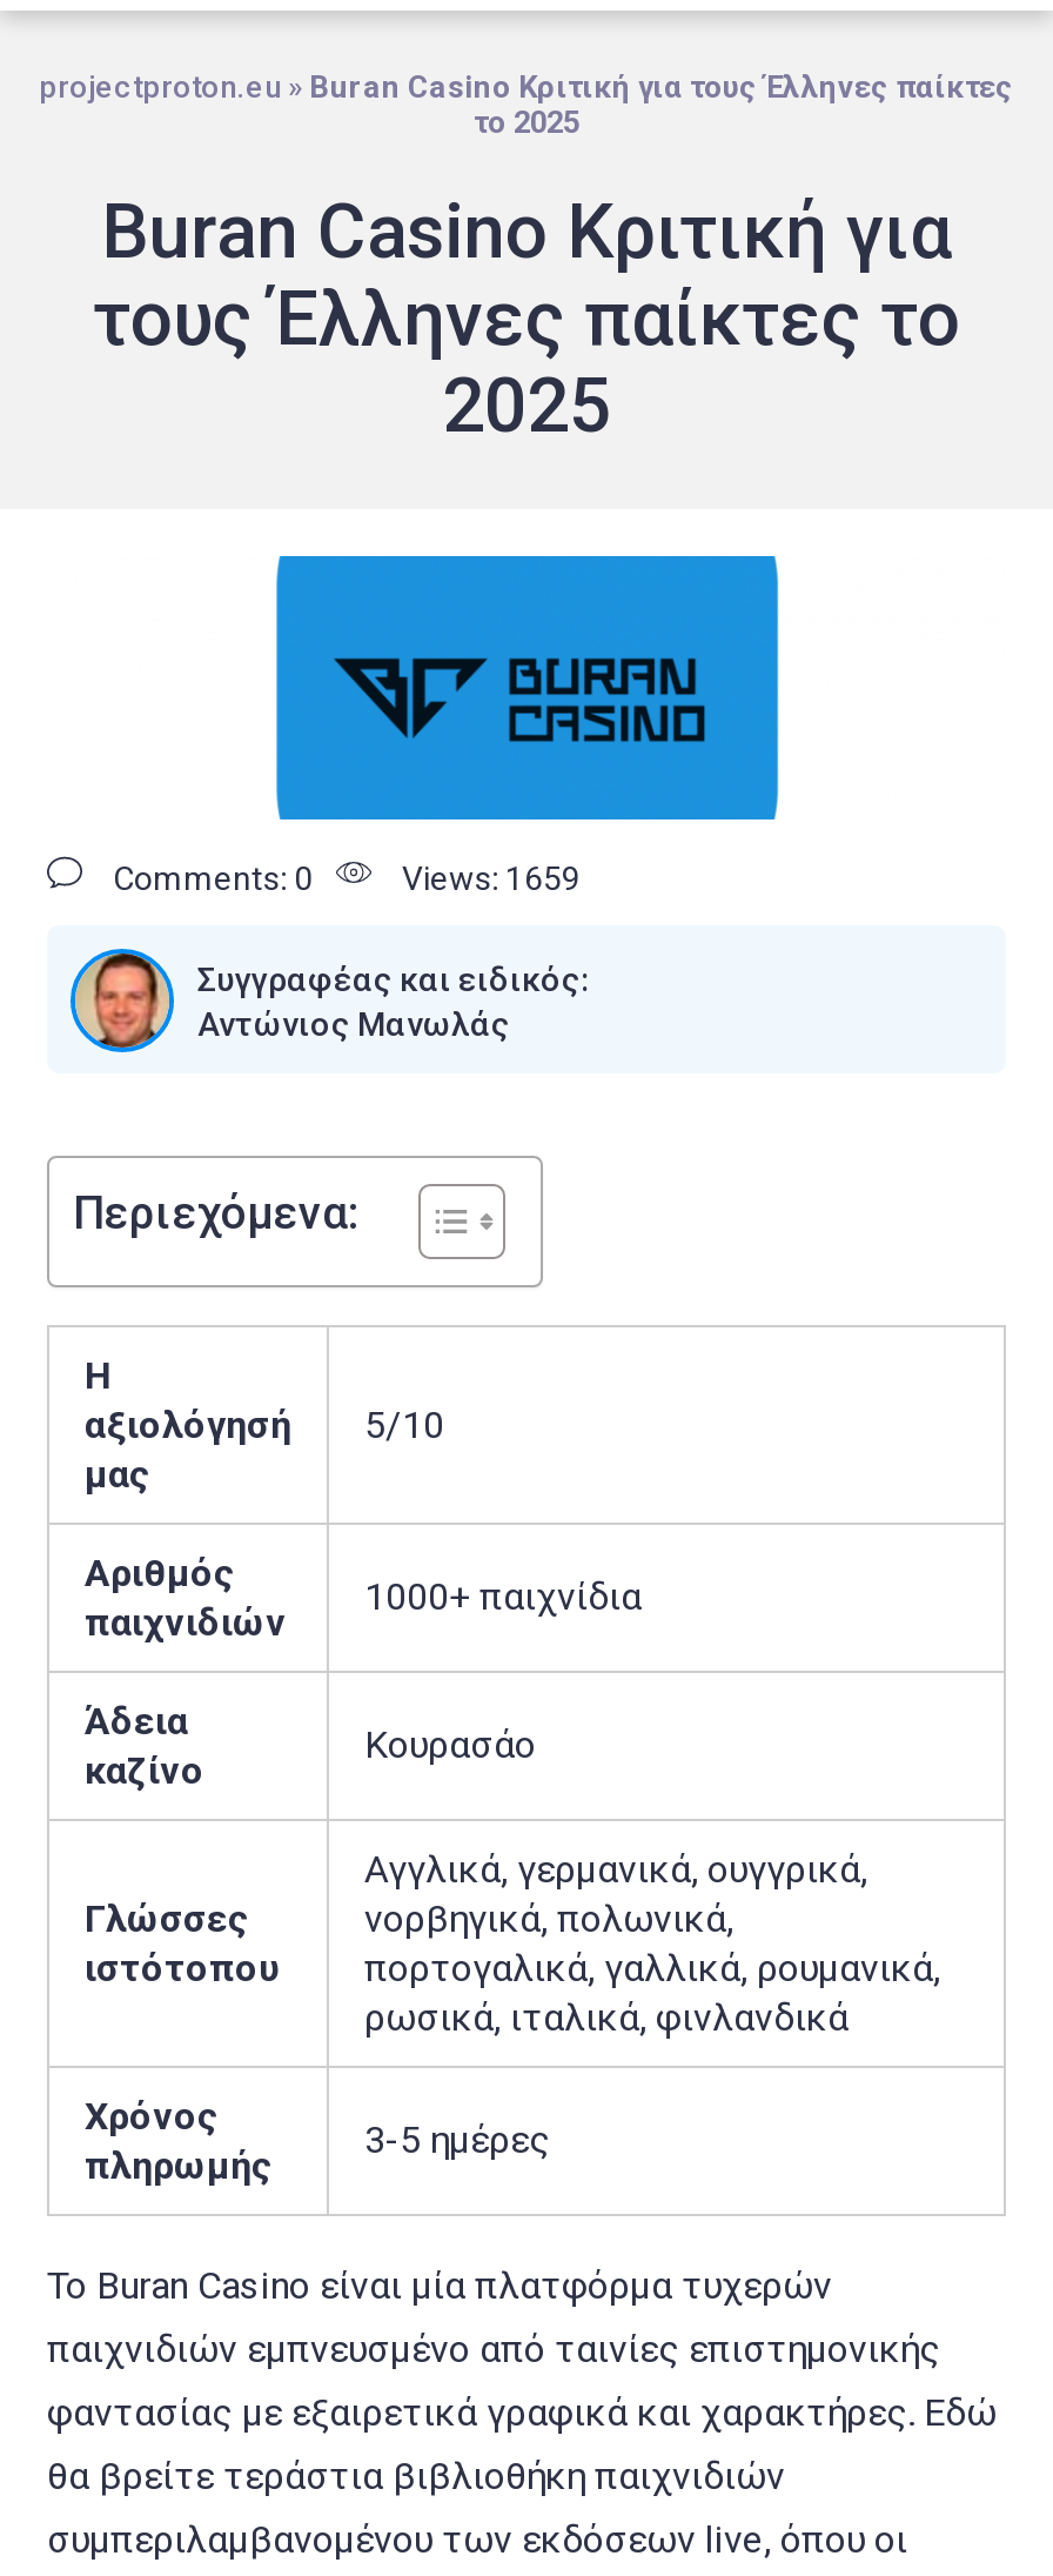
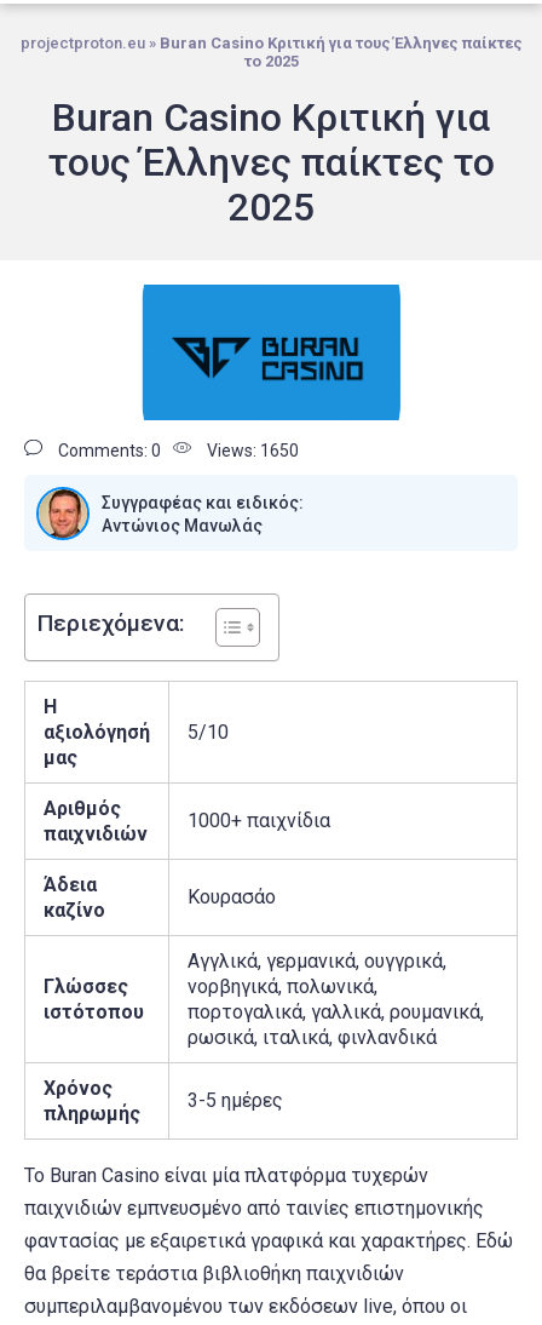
[395,860,581,897] Views: 1659 -> [203,441,299,460] Views: 1650

